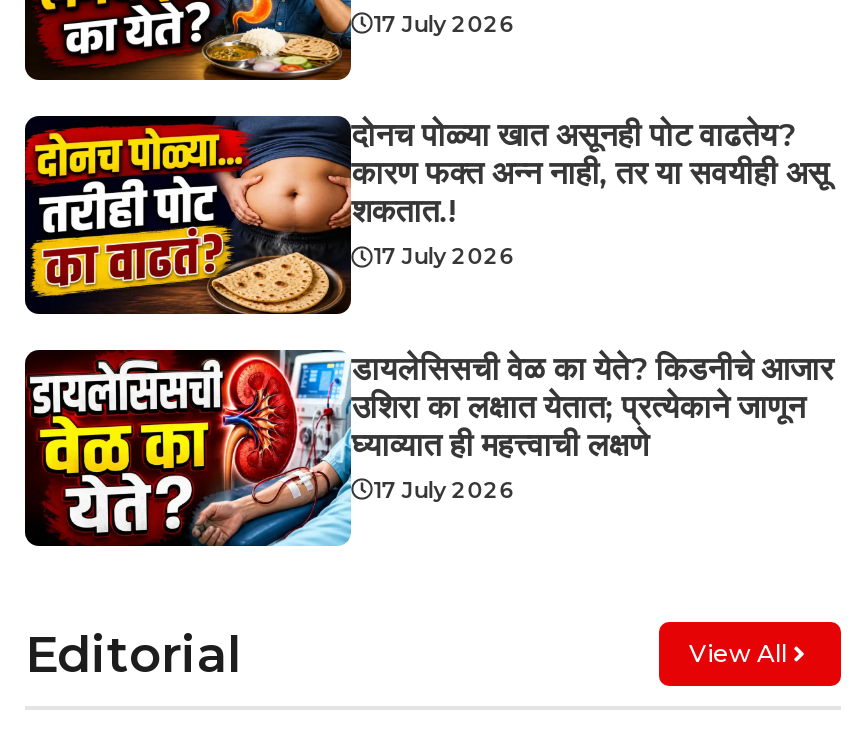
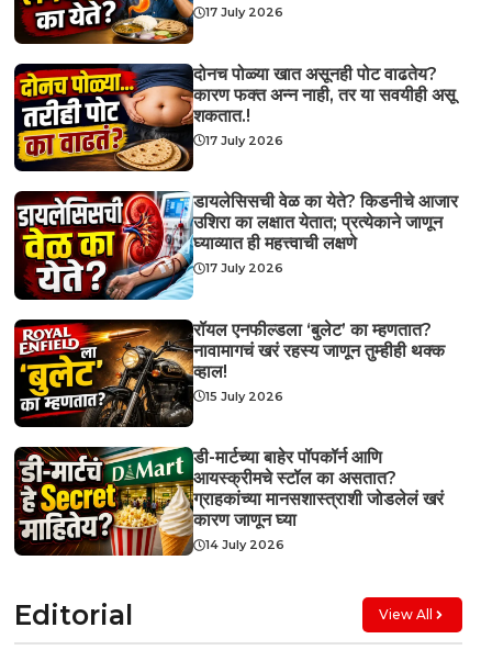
none -> [13,318,445,552] [image] | रॉयल एनफील्डला ‘बुलेट’ का म्हणतात? | नावामागचं खरं रहस्य जाणून तुम्हीही थक्क | व्हाल! | 15 July 2026 | डी-मार्टच्या बाहेर पॉपकॉर्न आणि | आयस्क्रीमचे स्टॉल का असतात? | ग्राहकांच्या मानसशास्त्राशी जोडलेलं खरं | कारण जाणून घ्या | 14 July 2026
none -> [14,446,190,557] [image]

